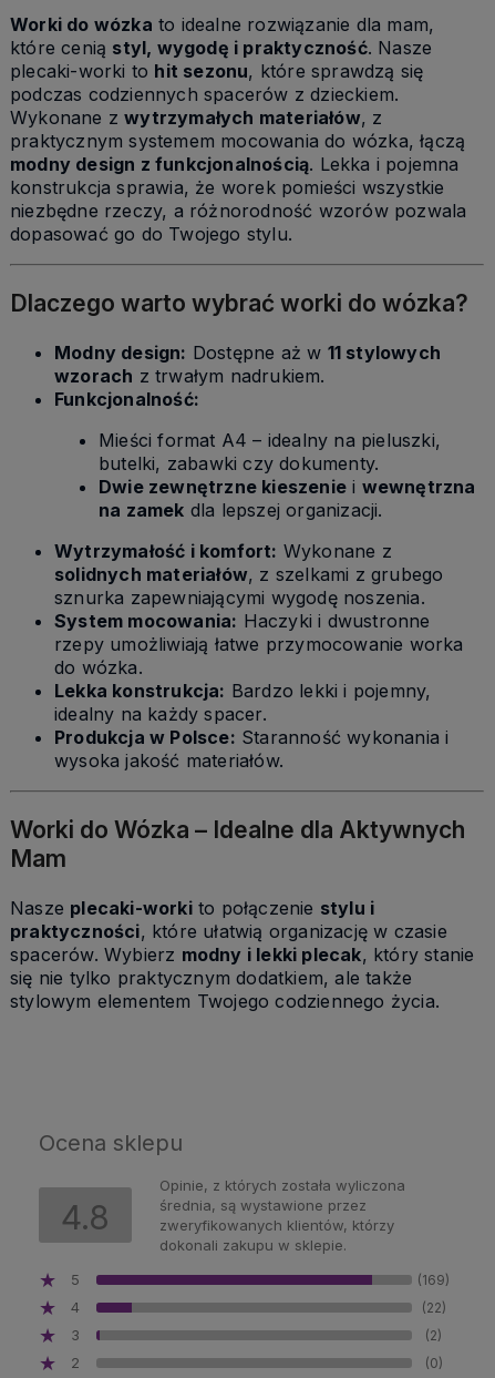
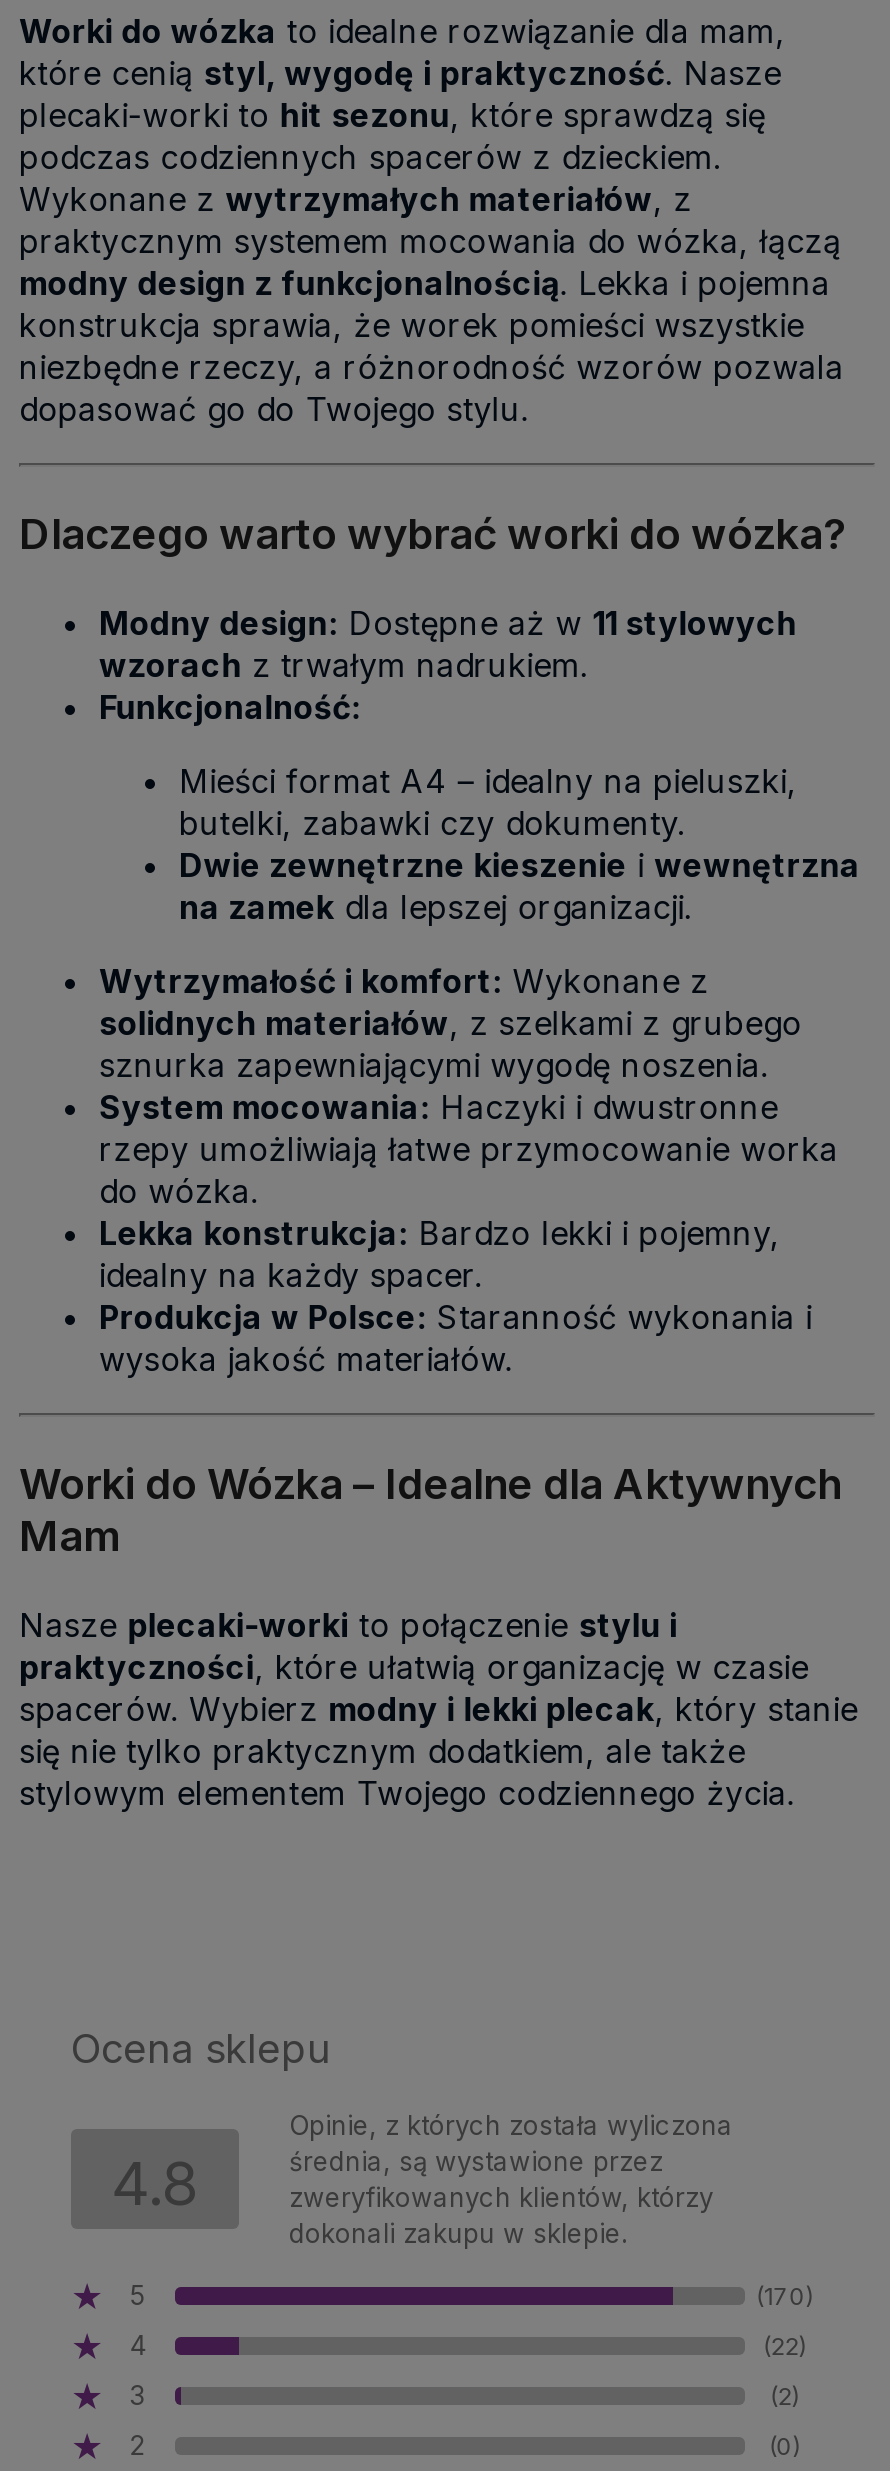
[418,1271,450,1288] (169) -> [755,2280,813,2310] (170)

